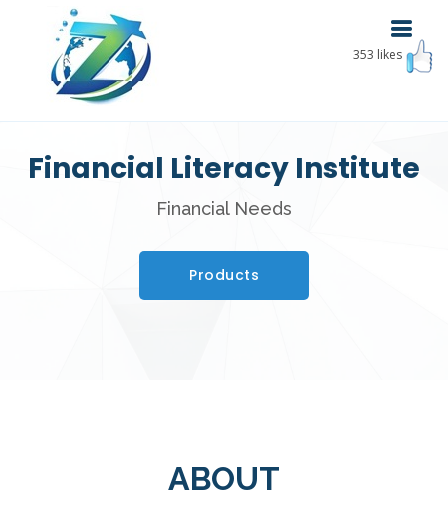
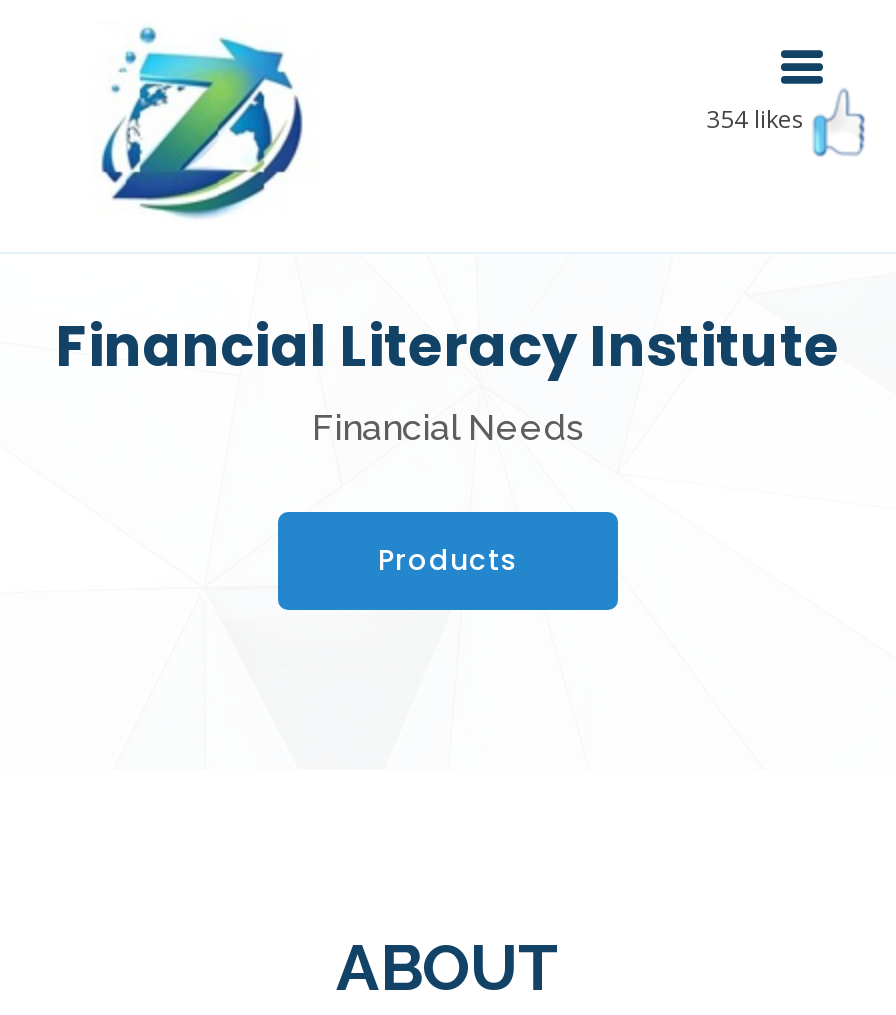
[353,46,402,63] 353 likes -> [706,102,804,136] 354 likes

